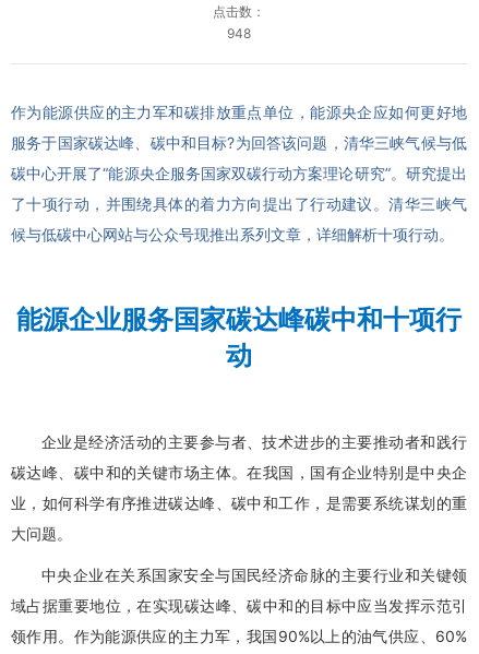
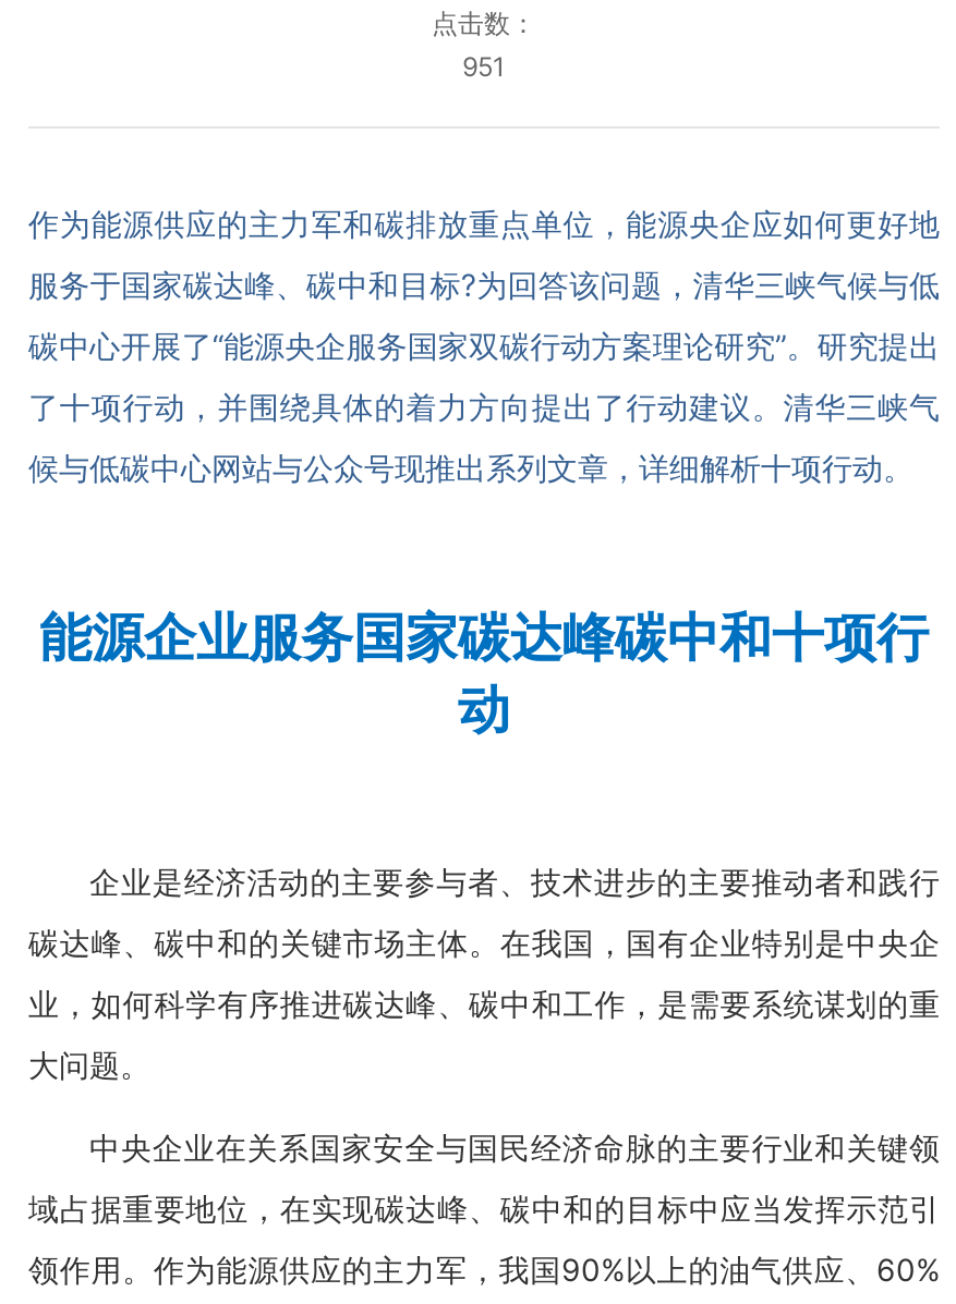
[227,25,251,41] 948 -> [462,50,506,83] 951

